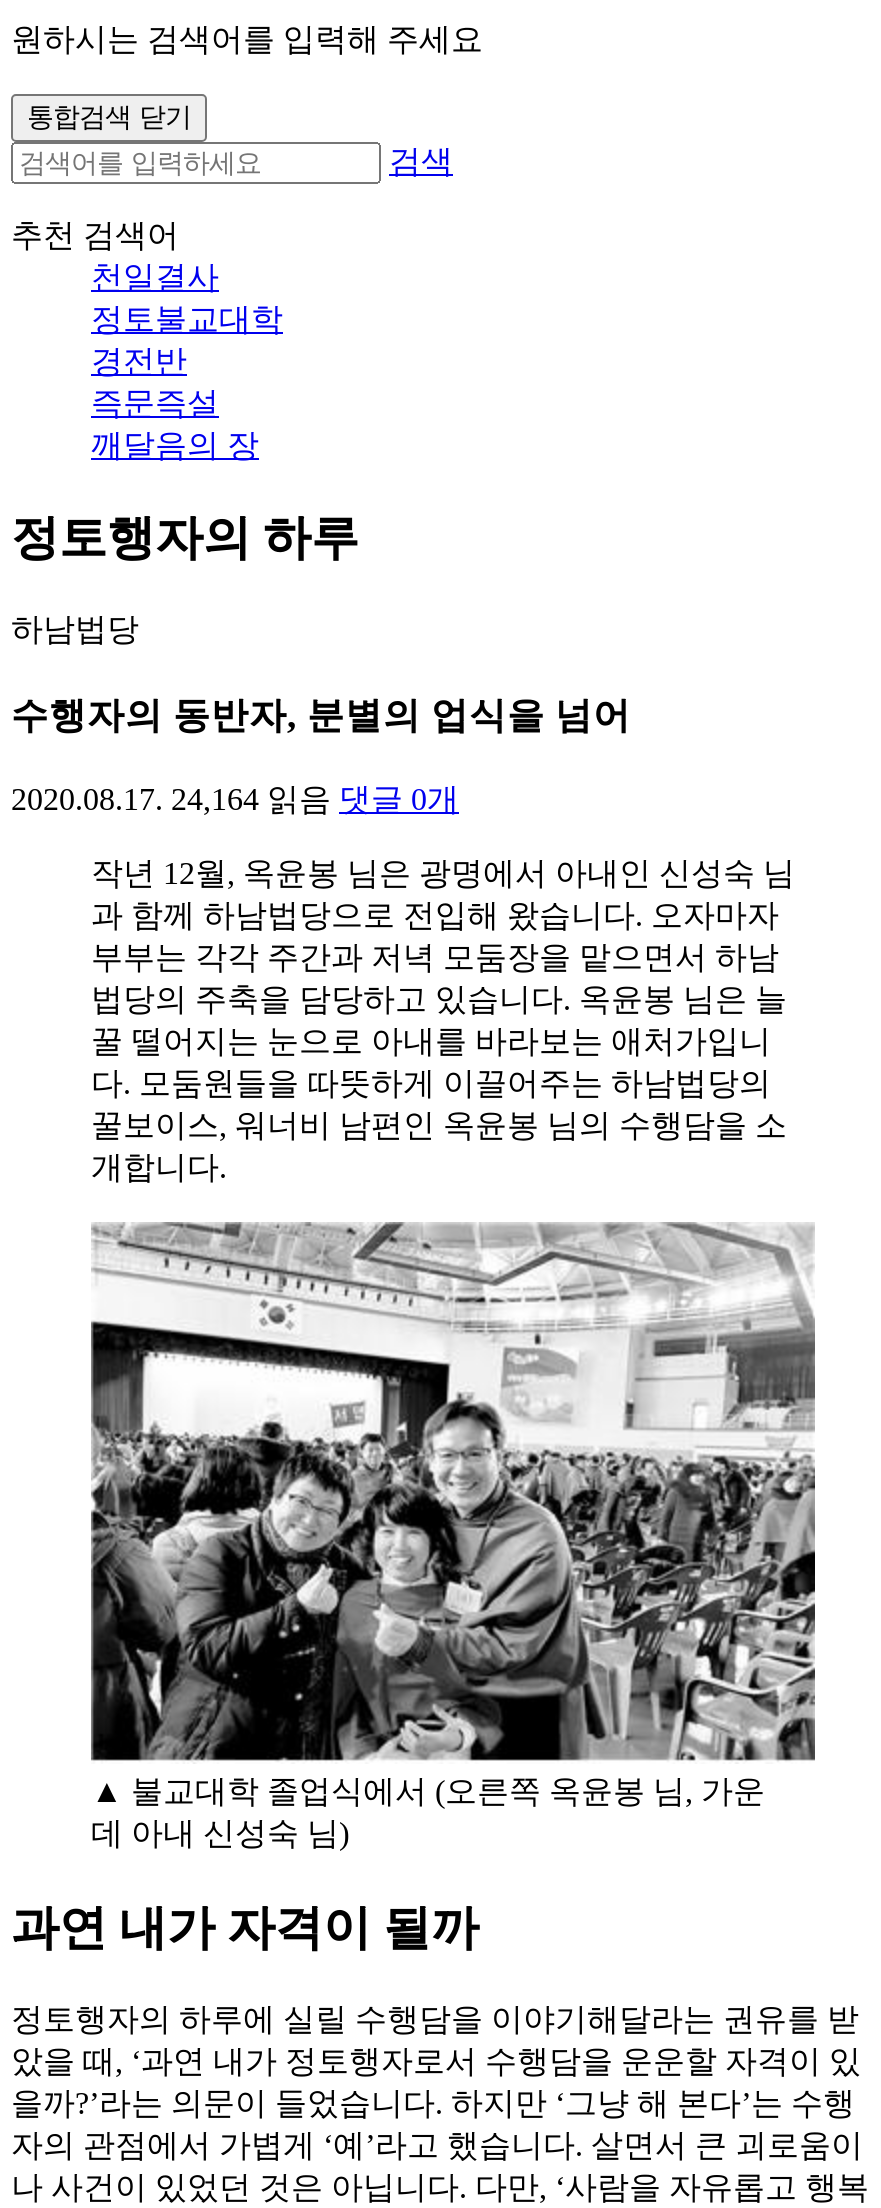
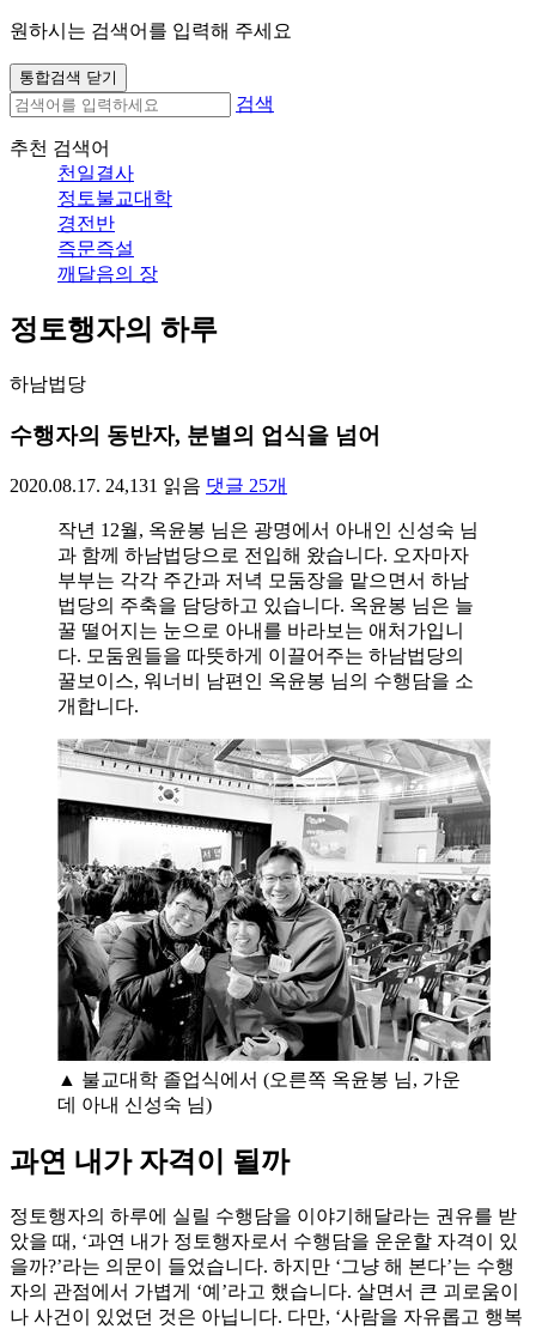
[11,782,459,816] 2020.08.17. 24,164 읽음 댓글 0개 -> [10,475,287,495] 2020.08.17. 24,131 읽음 댓글 25개

